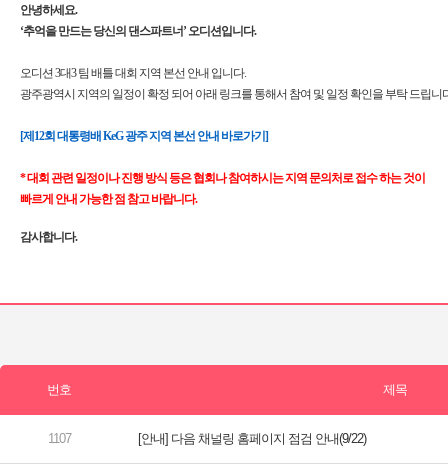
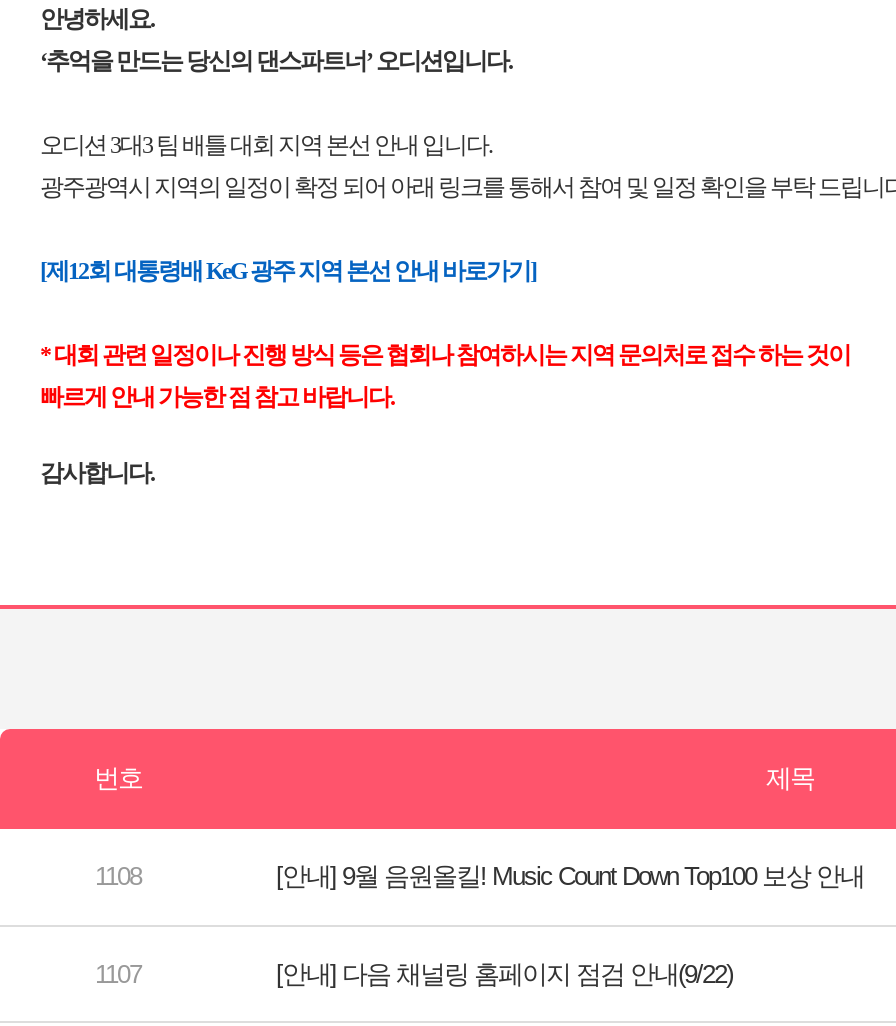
none -> [276,861,864,891] [안내] 9월 음원올킬! Music Count Down Top100 보상 안내

